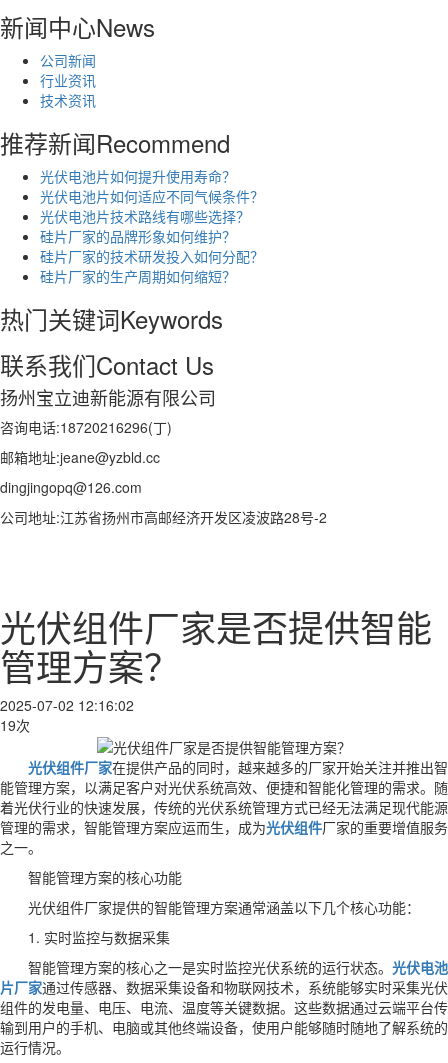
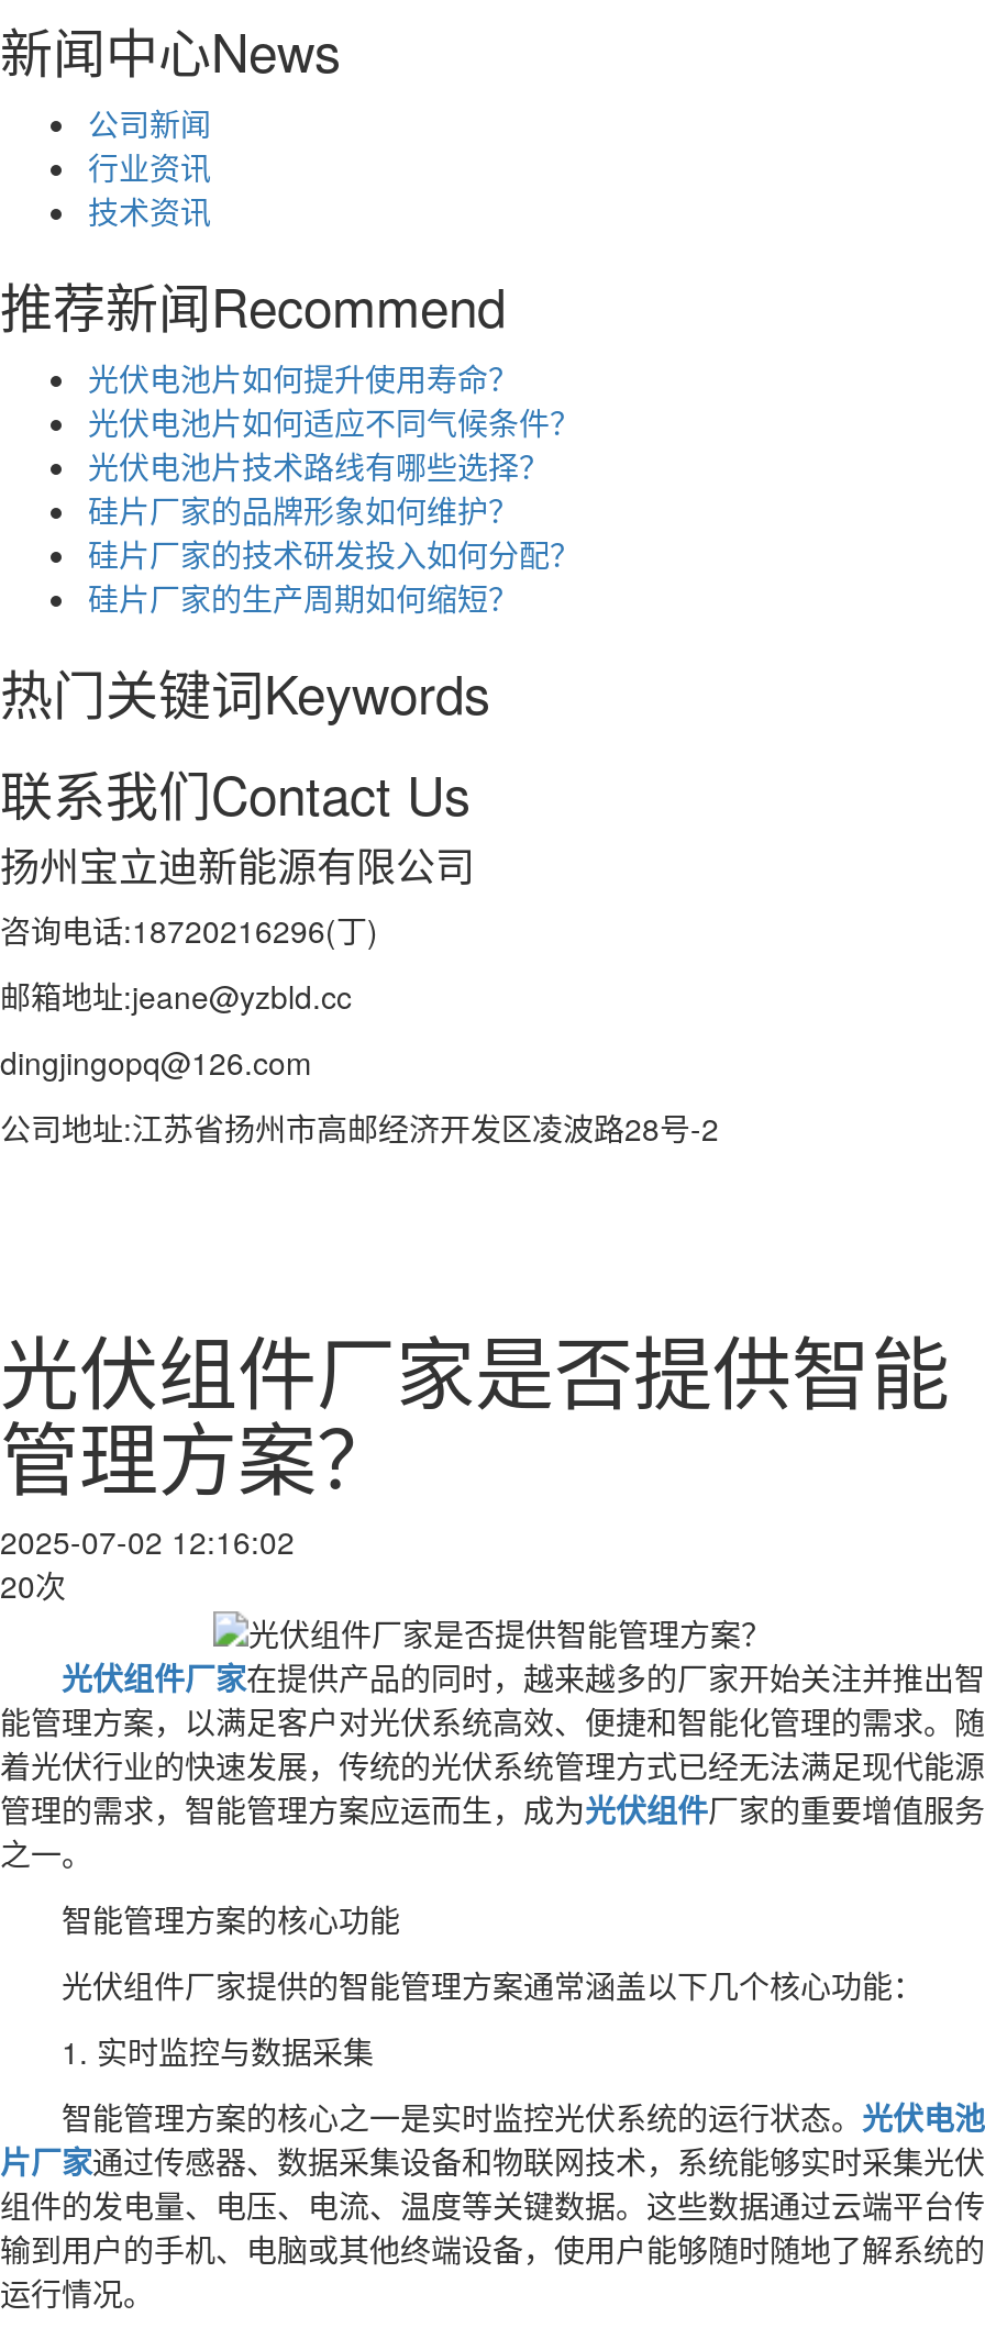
[0,715,30,735] 19次 -> [0,1562,66,1606] 20次

